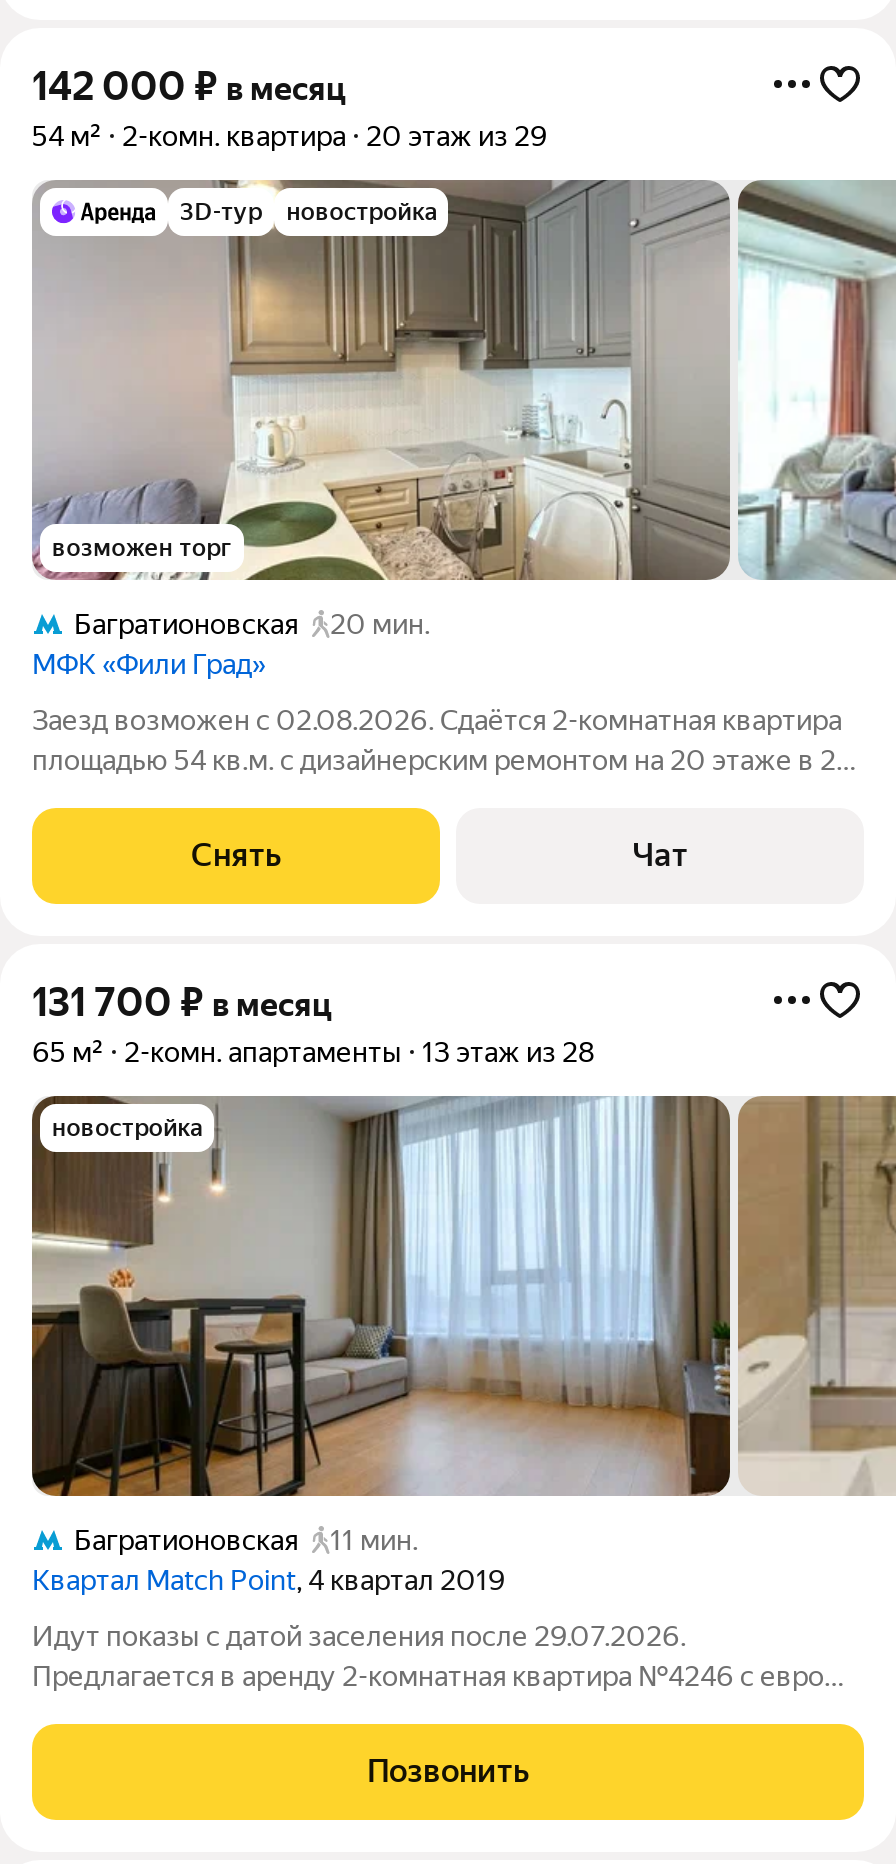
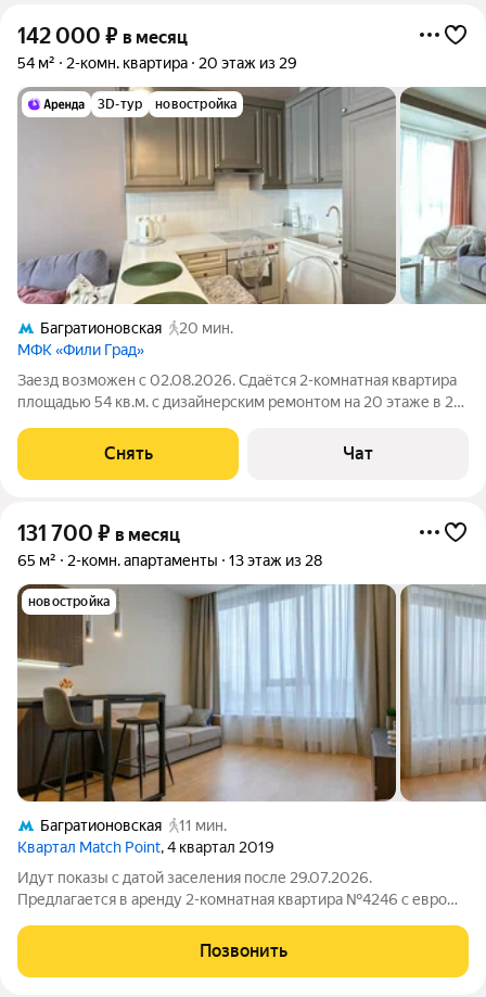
[52,534,231,562] возможен торг -> none
[738,1096,890,1494] [image] -> [399,584,483,802] [image]

